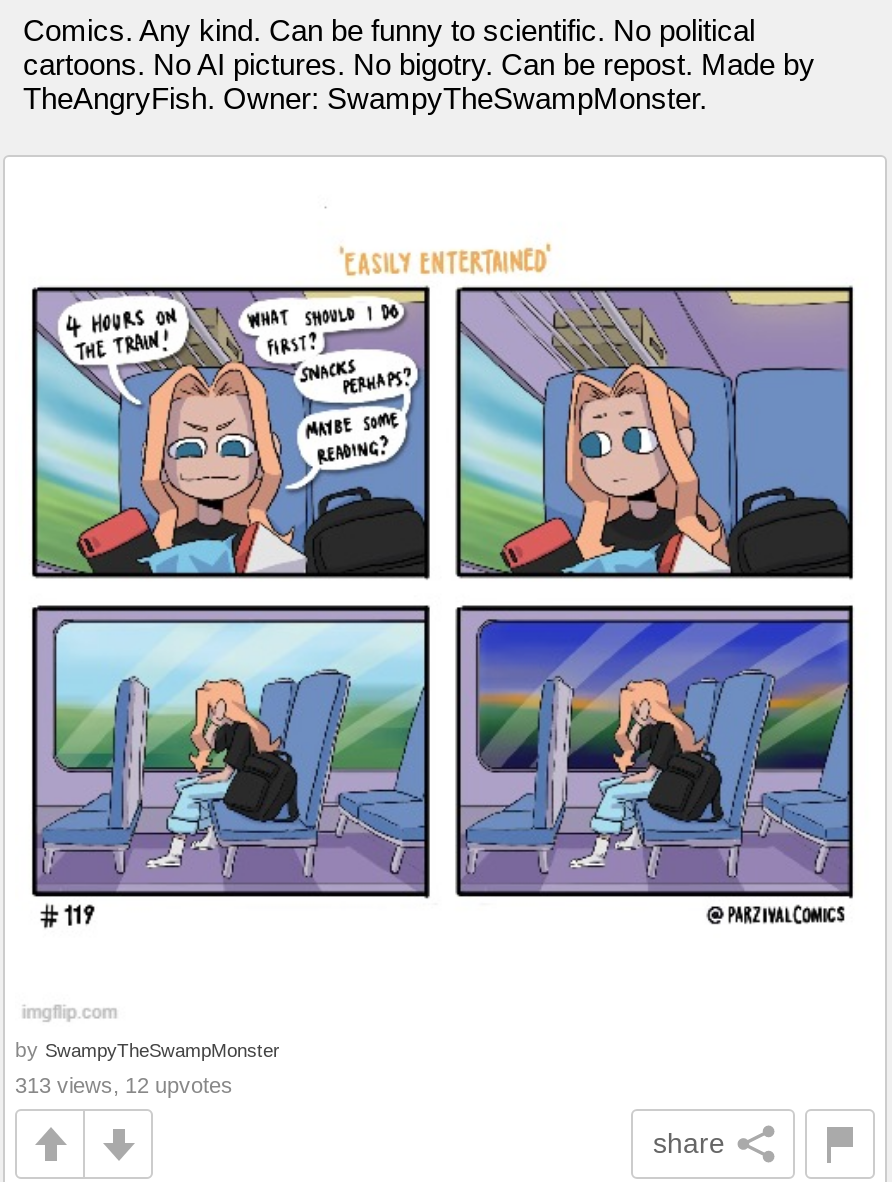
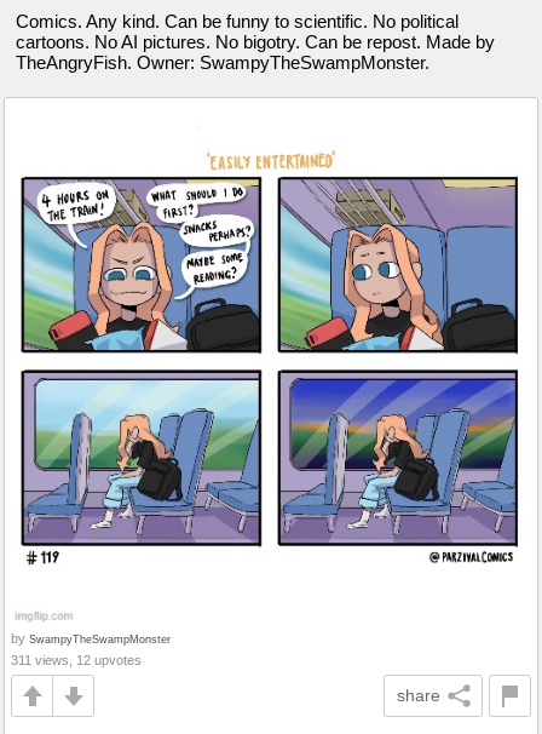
[15,1073,233,1097] 313 views, 12 upvotes -> [11,653,142,667] 311 views, 12 upvotes

